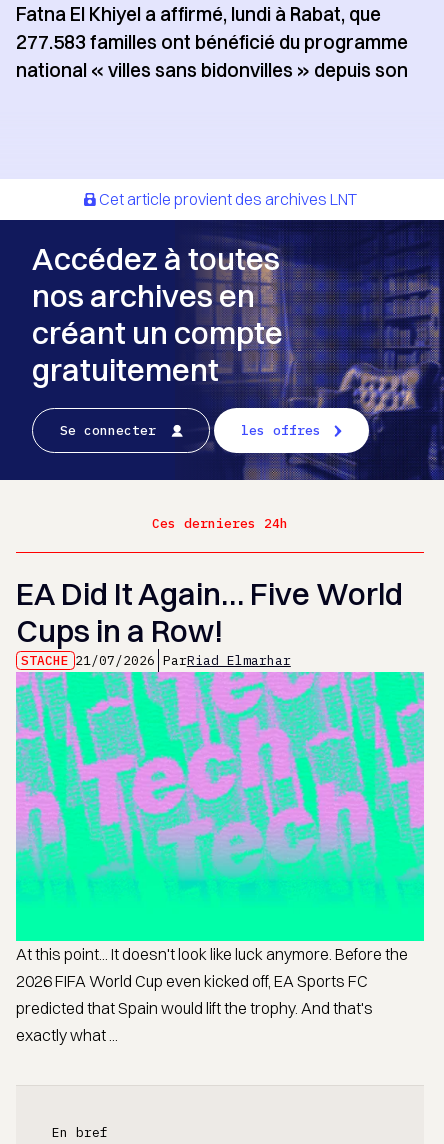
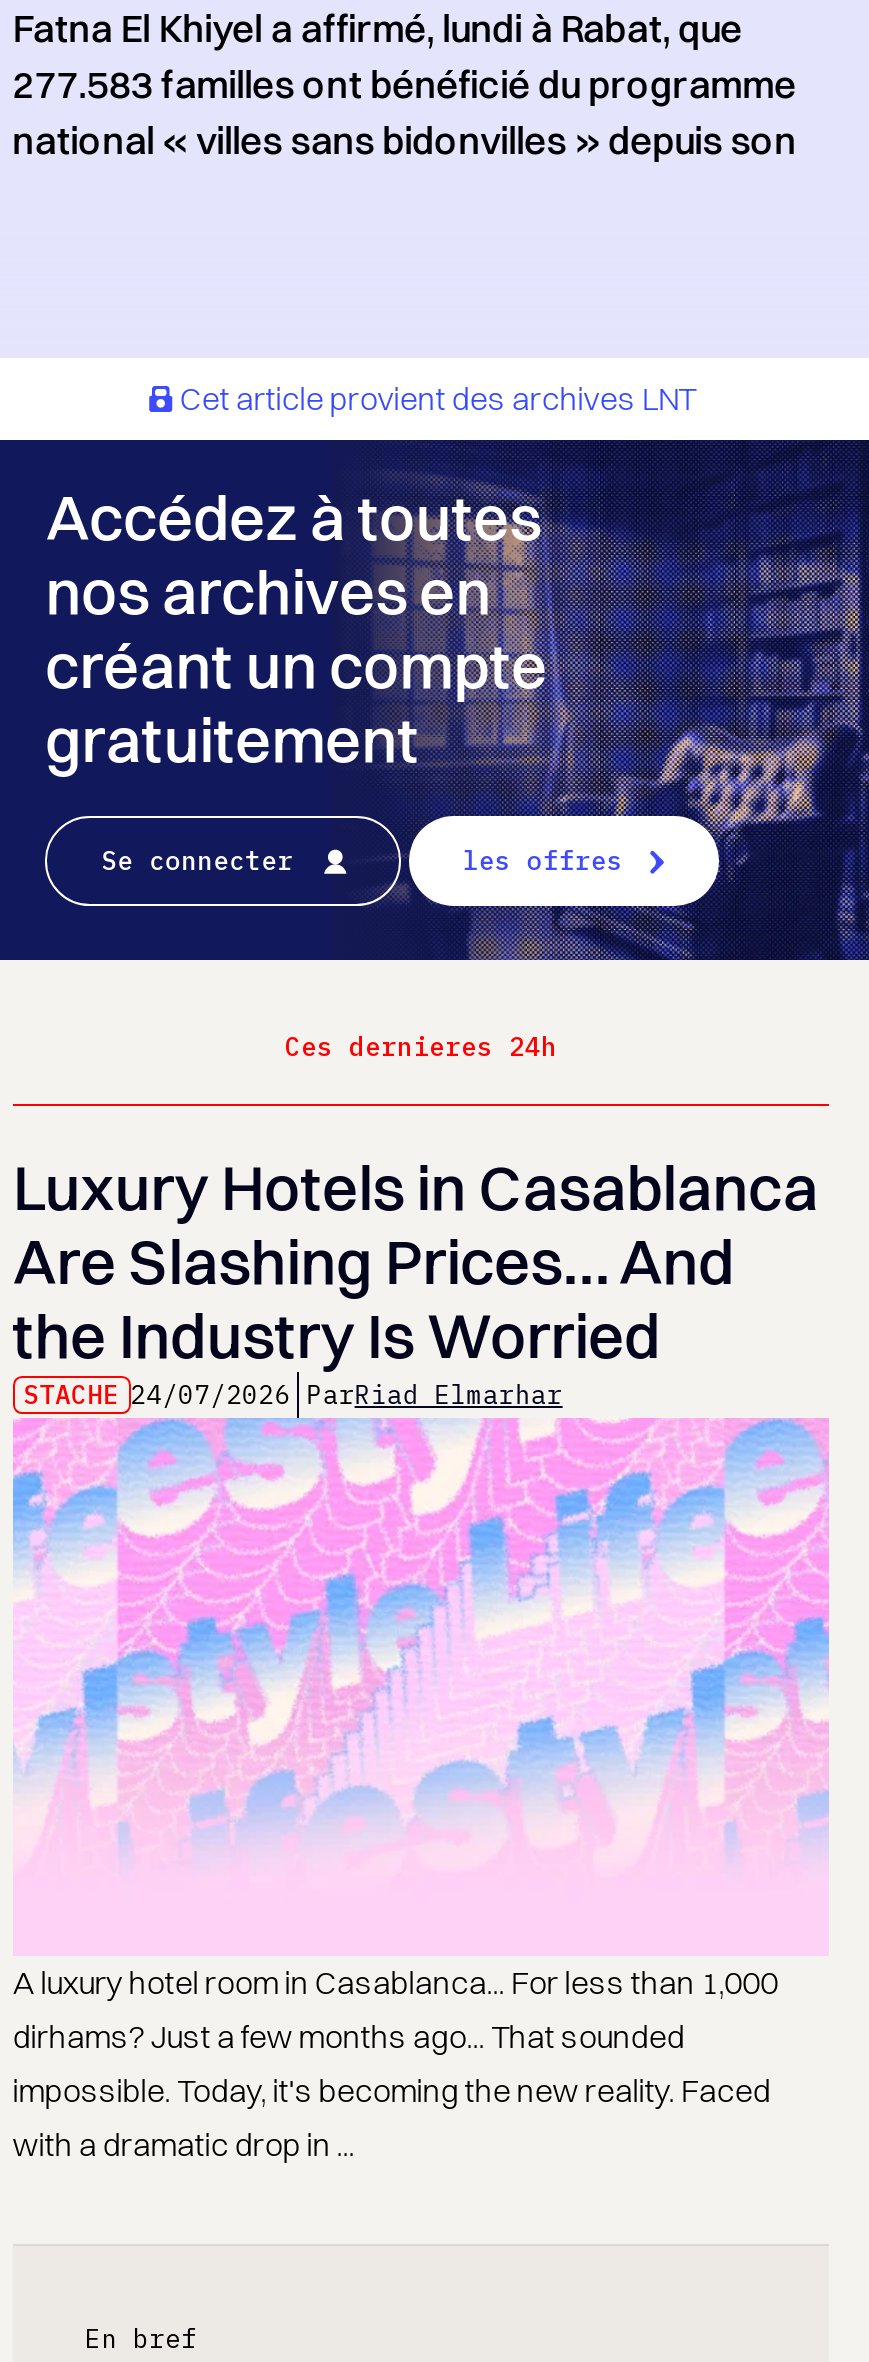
[16,574,403,669] EA Did It Again… Five World | Cups in a Row! | STACHE 21/07/2026 ParRiad Elmarhar -> [12,1149,818,1412] Luxury Hotels in Casablanca | Are Slashing Prices… And | the Industry Is Worried | STACHE 24/07/2026 ParRiad Elmarhar
[15,671,425,1044] [image] | At this point... It doesn't look like luck anymore. Before the | 2026 FIFA World Cup even kicked off, EA Sports FC | predicted that Spain would lift the trophy. And that's | exactly what ... -> [12,1418,829,2163] [image] | A luxury hotel room in Casablanca... For less than 1,000 | dirhams? Just a few months ago... That sounded | impossible. Today, it's becoming the new reality. Faced | with a dramatic drop in ...

